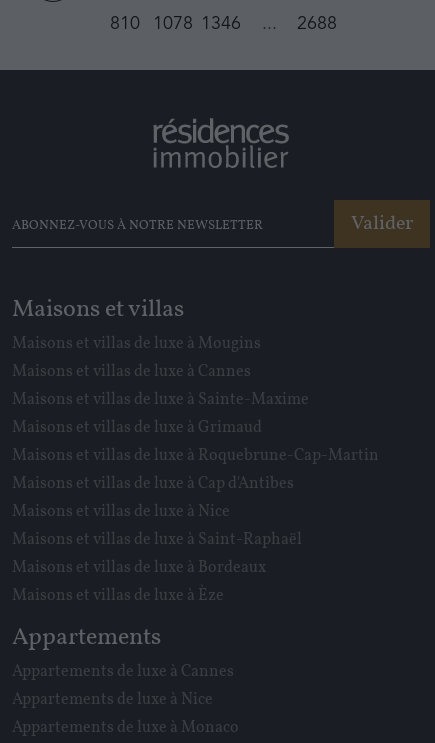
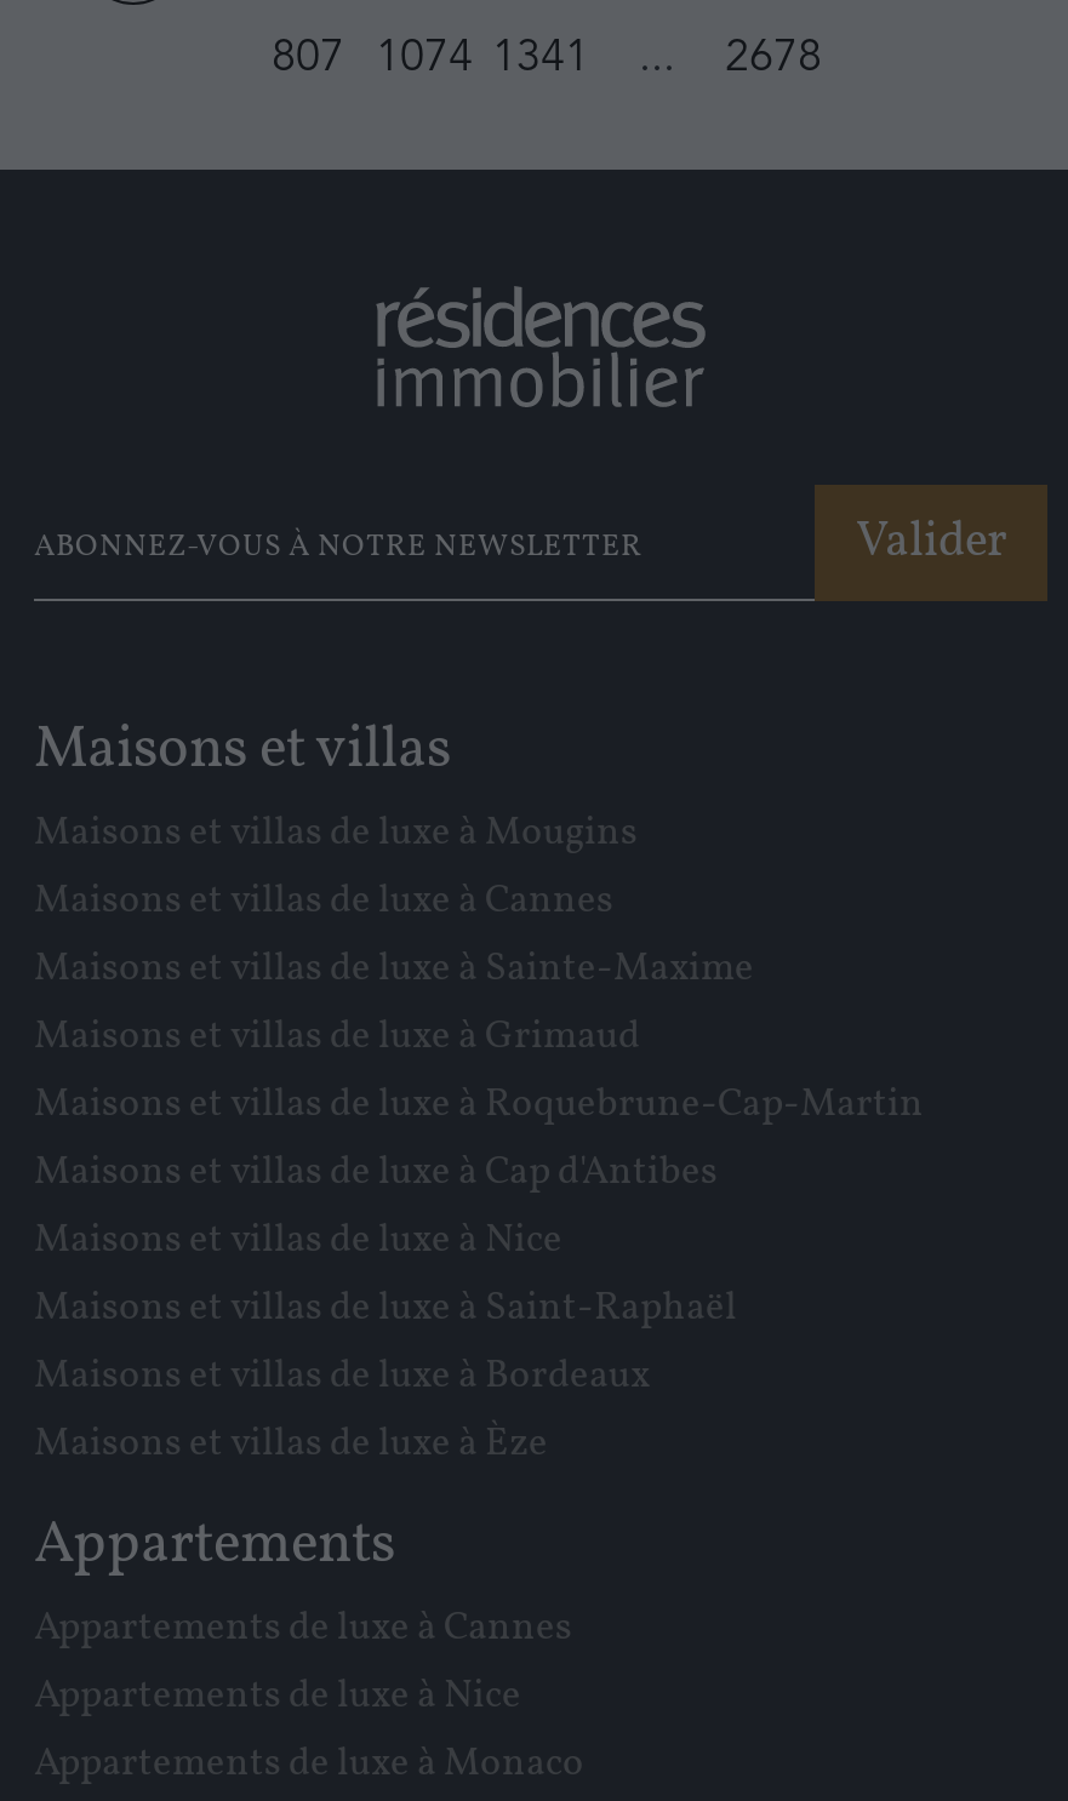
[110,15,140,33] 810 -> [272,36,344,80] 807
[153,15,241,33] 1078 1346 -> [376,36,589,80] 1074 1341
[297,15,337,33] 2688 -> [725,36,822,80] 2678

